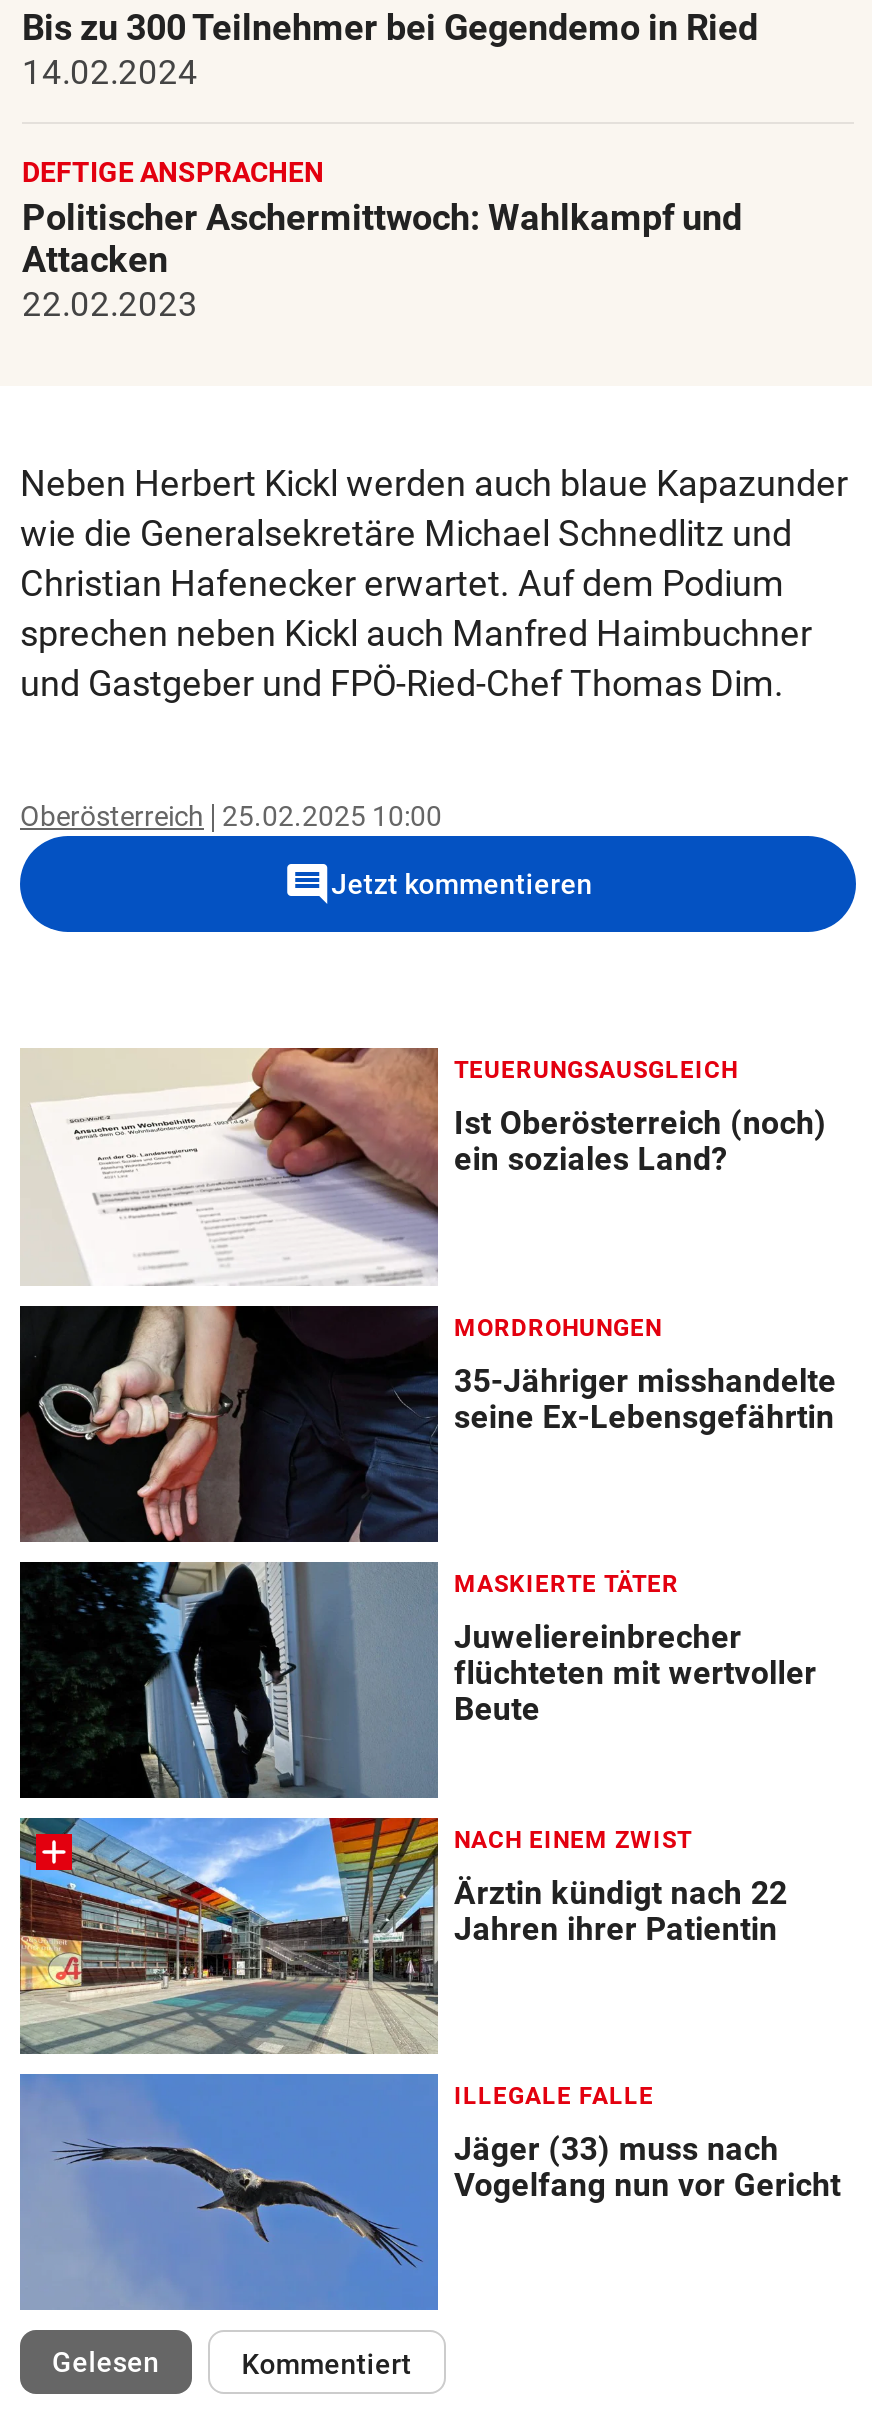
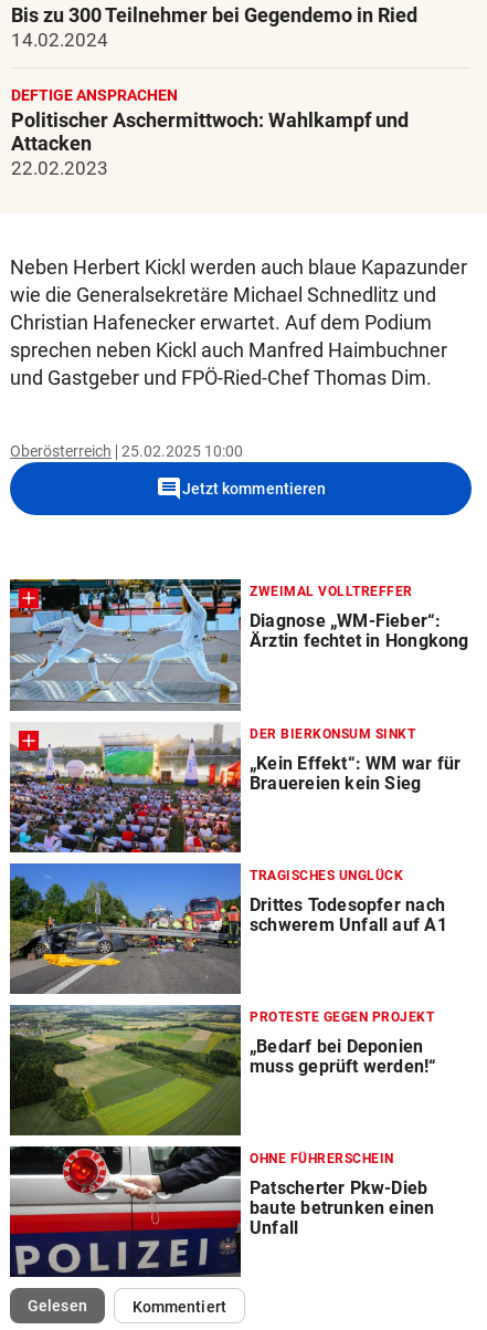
[20,1046,738,1286] [image] | TEUERUNGSAUSGLEICH -> [9,578,412,712] [image] | ZWEIMAL VOLLTREFFER
[454,1105,827,1179] Ist Oberösterreich (noch) | ein soziales Land? -> [250,611,469,652] Diagnose „WM-Fieber“: | Ärztin fechtet in Hongkong
[18,1304,662,1544] [image] | MORDROHUNGEN -> [9,722,415,853] [image] | DER BIERKONSUM SINKT
[454,1361,836,1435] 35-Jähriger misshandelte | seine Ex-Lebensgefährtin -> [250,752,461,793] „Kein Effekt“: WM war für | Brauereien kein Sieg
[18,1560,679,1800] [image] | MASKIERTE TÄTER -> [9,862,403,995] [image] | TRAGISCHES UNGLÜCK
[454,1617,817,1727] Juweliereinbrecher | flüchteten mit wertvoller | Beute -> [250,894,447,935] Drittes Todesopfer nach | schwerem Unfall auf A1
[18,1816,692,2056] [image] | NACH EINEM ZWIST -> [9,1004,434,1137] [image] | PROTESTE GEGEN PROJEKT
[454,1874,788,1948] Ärztin kündigt nach 22 | Jahren ihrer Patientin -> [250,1036,437,1077] „Bedarf bei Deponien | muss geprüft werden!“
[18,2072,654,2312] [image] | ILLEGALE FALLE -> [9,1145,394,1278] [image] | OHNE FÜHRERSCHEIN
[454,2130,841,2204] Jäger (33) muss nach | Vogelfang nun vor Gericht -> [250,1177,435,1238] Patscherter Pkw-Dieb | baute betrunken einen | Unfall

